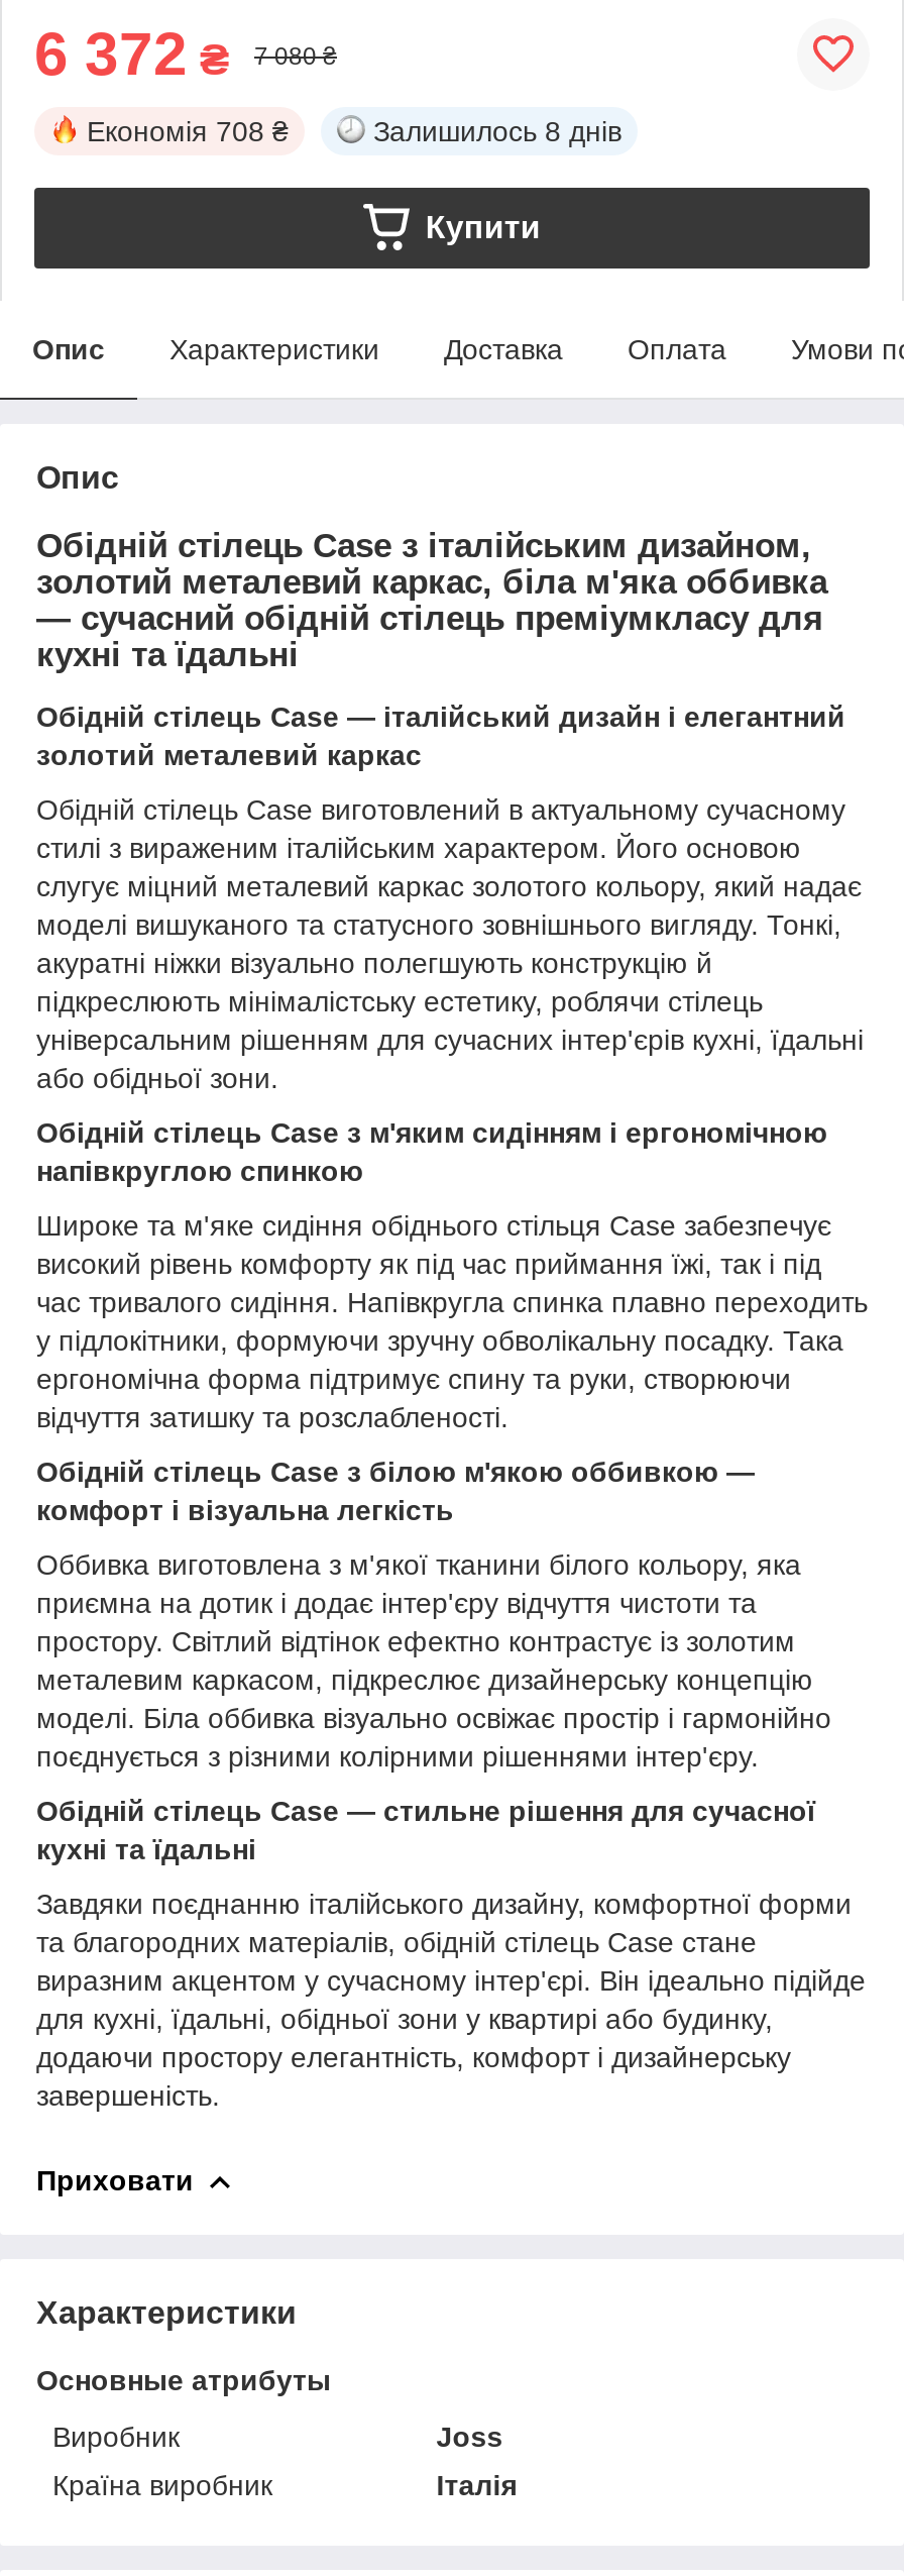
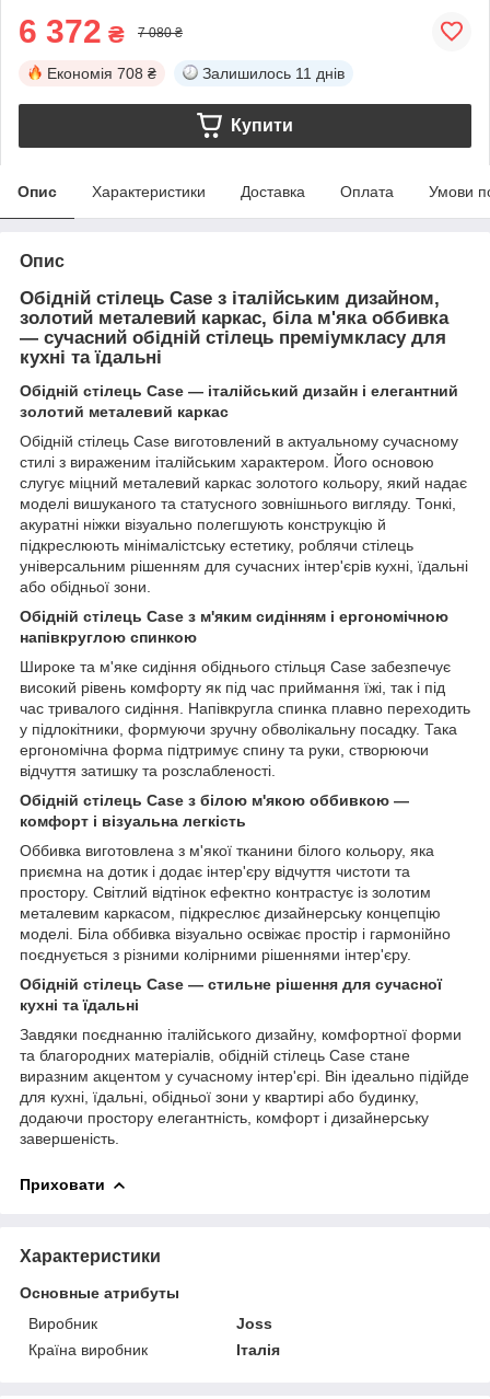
[373,115,621,147] Залишилось 8 днів -> [202,64,345,82] Залишилось 11 днів

